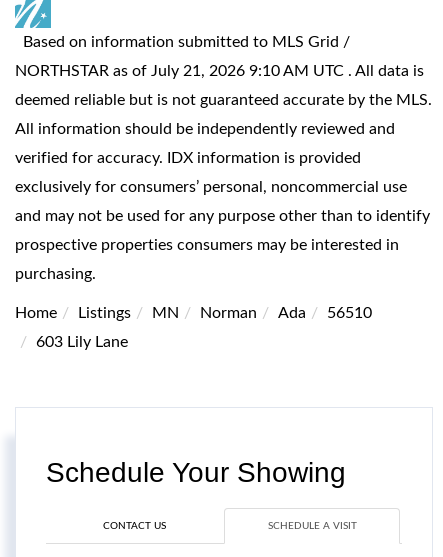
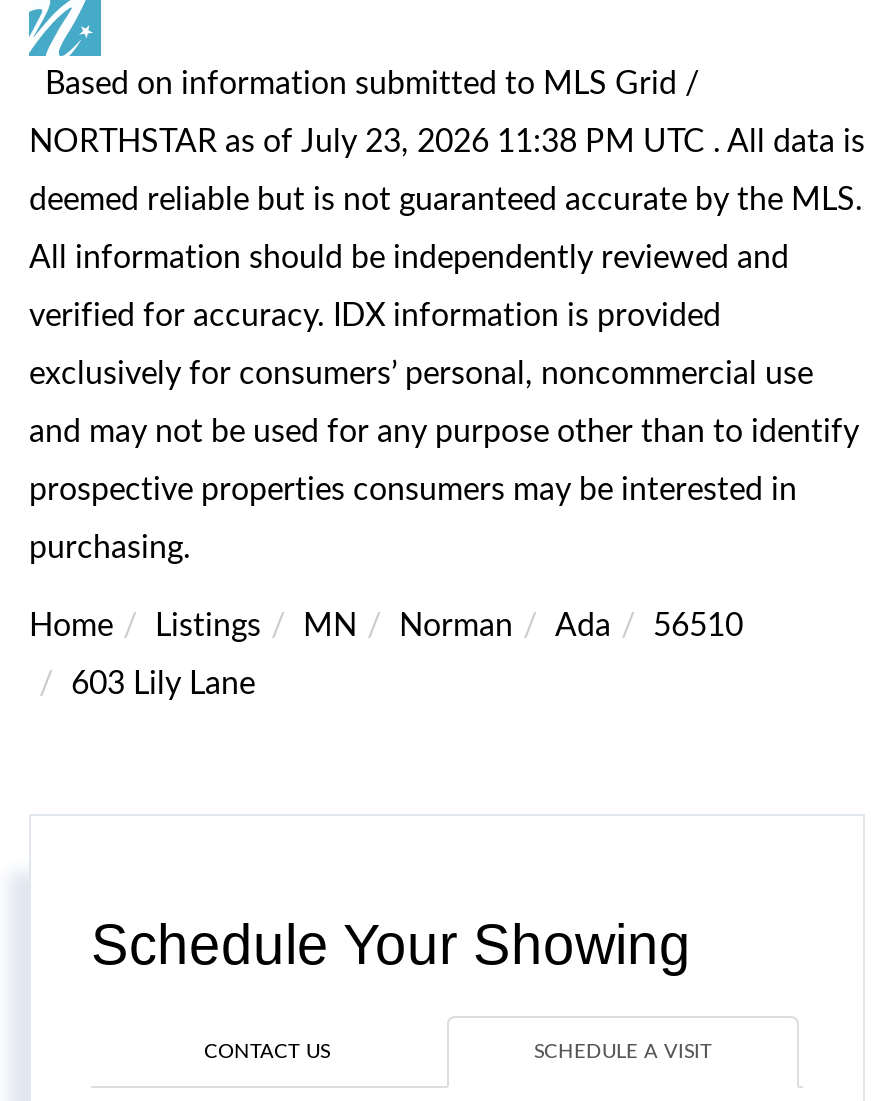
[15,63,424,79] NORTHSTAR as of July 21, 2026 9:10 AM UTC . All data is -> [29,127,865,159] NORTHSTAR as of July 23, 2026 11:38 PM UTC . All data is

